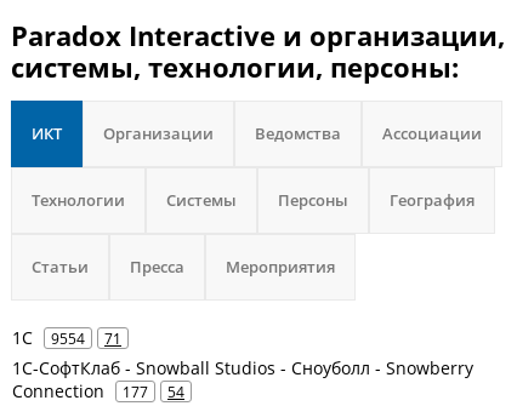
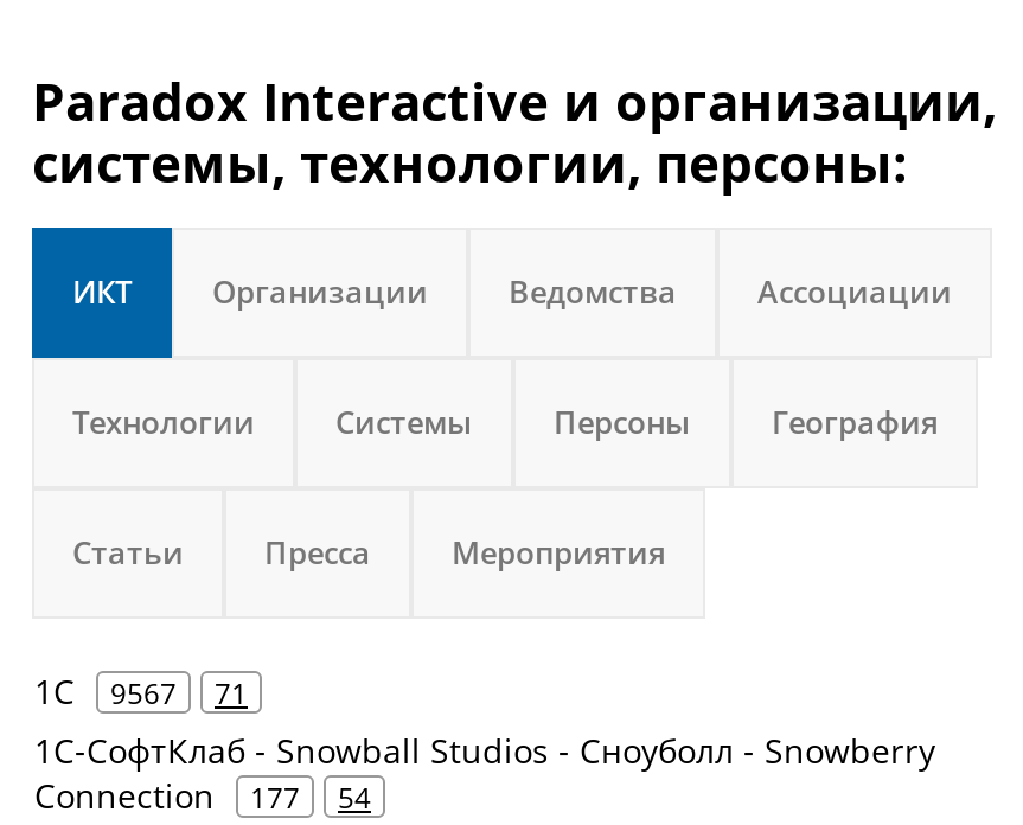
[51,328,85,347] 9554 -> [110,672,177,710] 9567

